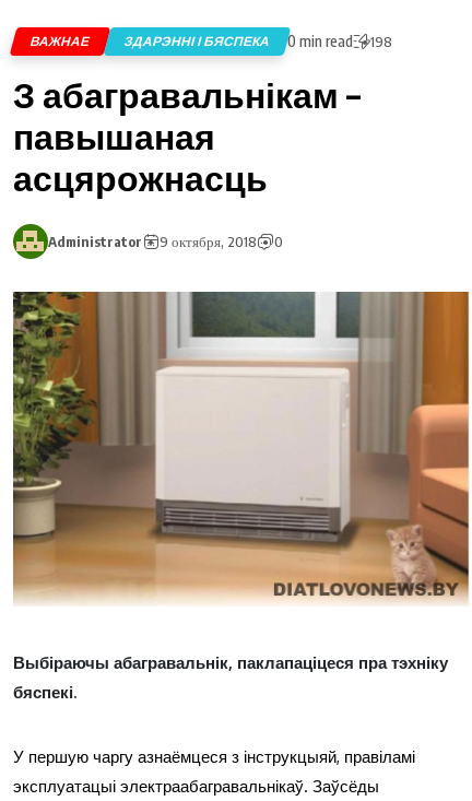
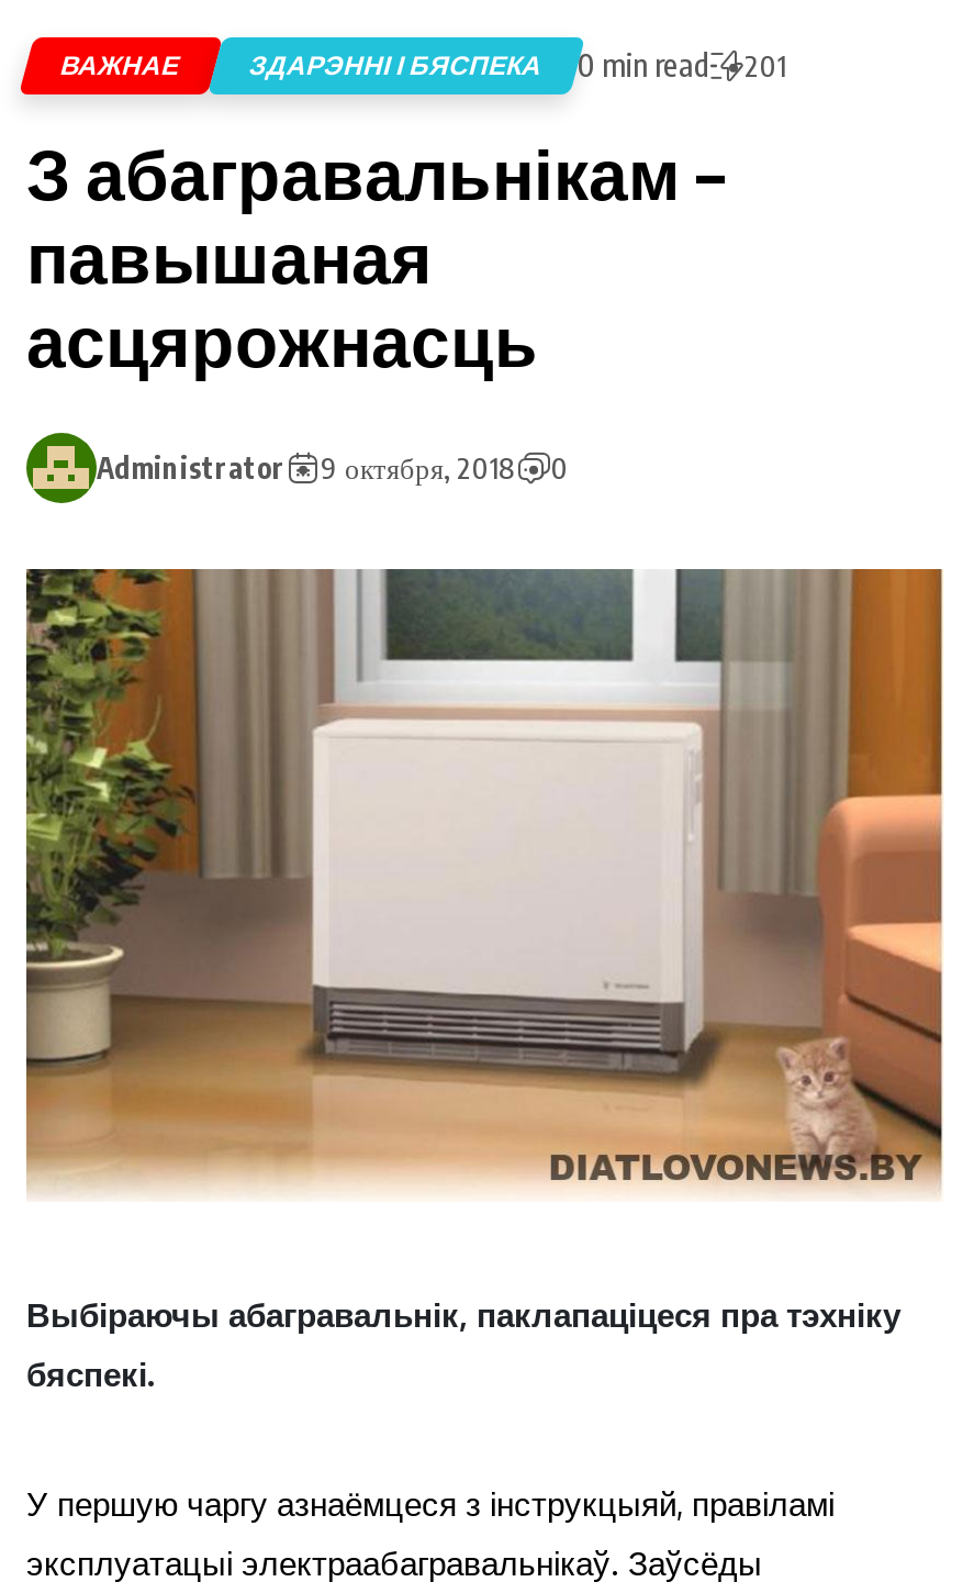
[29,32,392,51] ВАЖНАЕ ЗДАРЭННІ І БЯСПЕКА 0 min read 198 -> [57,47,786,84] ВАЖНАЕ ЗДАРЭННІ І БЯСПЕКА 0 min read 201

